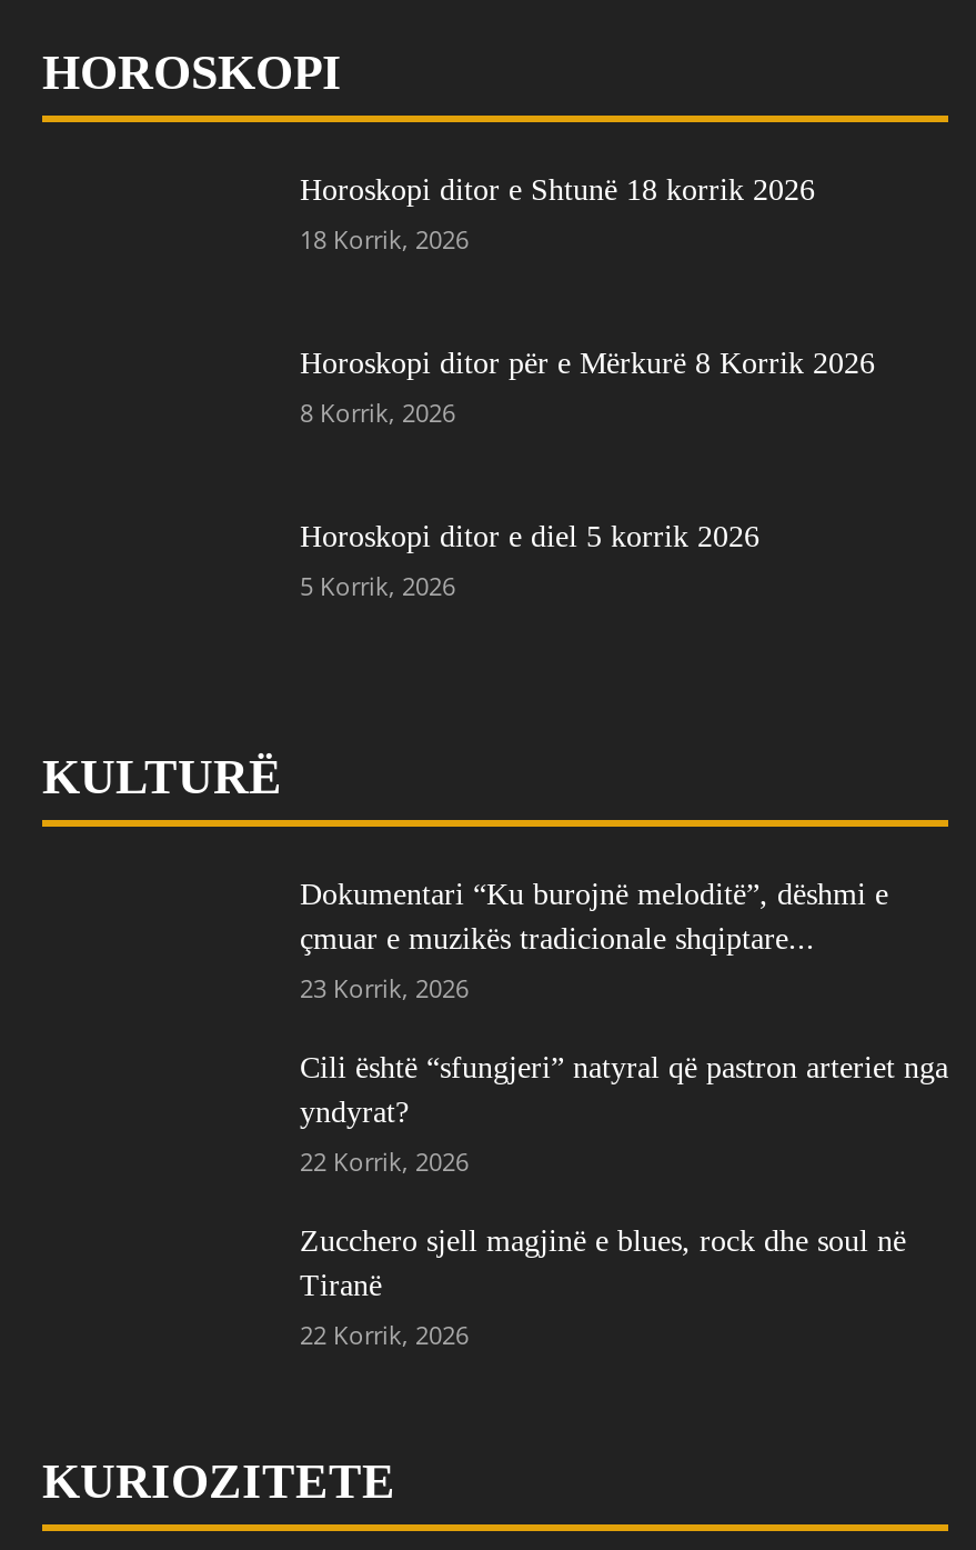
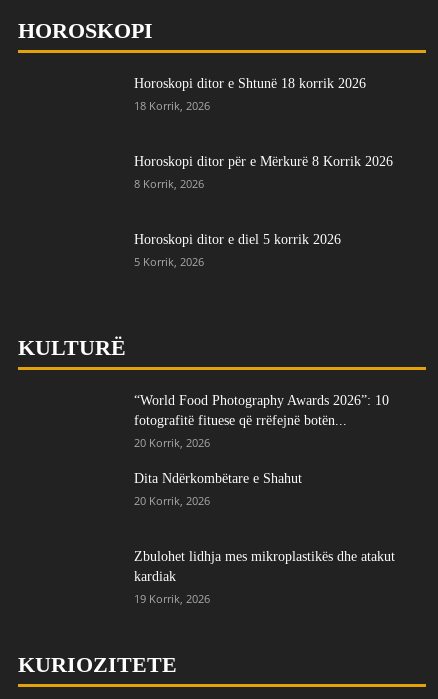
[300,878,888,956] Dokumentari “Ku burojnë meloditë”, dëshmi e | çmuar e muzikës tradicionale shqiptare... -> [134,393,389,428] “World Food Photography Awards 2026”: 10 | fotografitë fituese që rrëfejnë botën...
[300,971,469,1004] 23 Korrik, 2026 -> [134,435,210,450] 20 Korrik, 2026
[300,1051,948,1129] Cili është “sfungjeri” natyral që pastron arteriet nga | yndyrat? -> [134,471,302,486] Dita Ndërkombëtare e Shahut
[300,1144,469,1178] 22 Korrik, 2026 -> [134,493,210,508] 20 Korrik, 2026
[300,1224,906,1302] Zucchero sjell magjinë e blues, rock dhe soul në | Tiranë -> [134,549,395,584] Zbulohet lidhja mes mikroplastikës dhe atakut | kardiak
[300,1318,469,1351] 22 Korrik, 2026 -> [134,591,210,606] 19 Korrik, 2026

